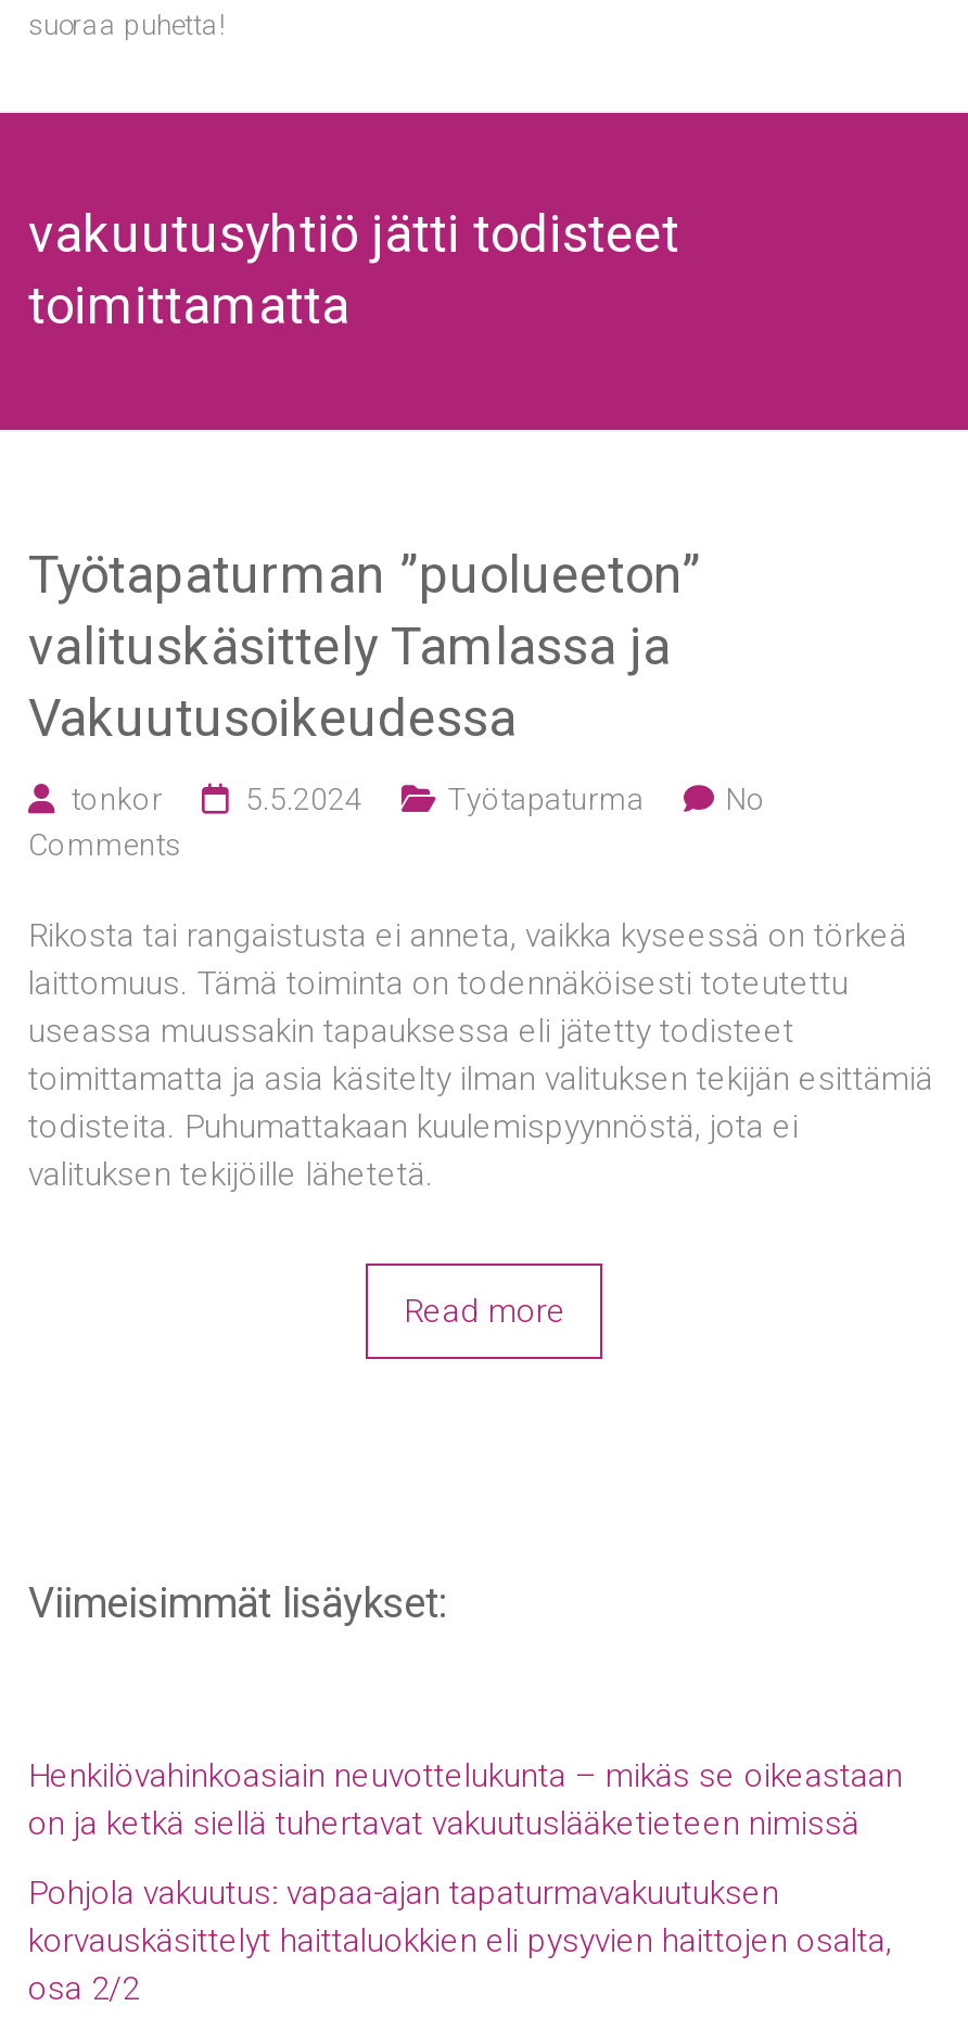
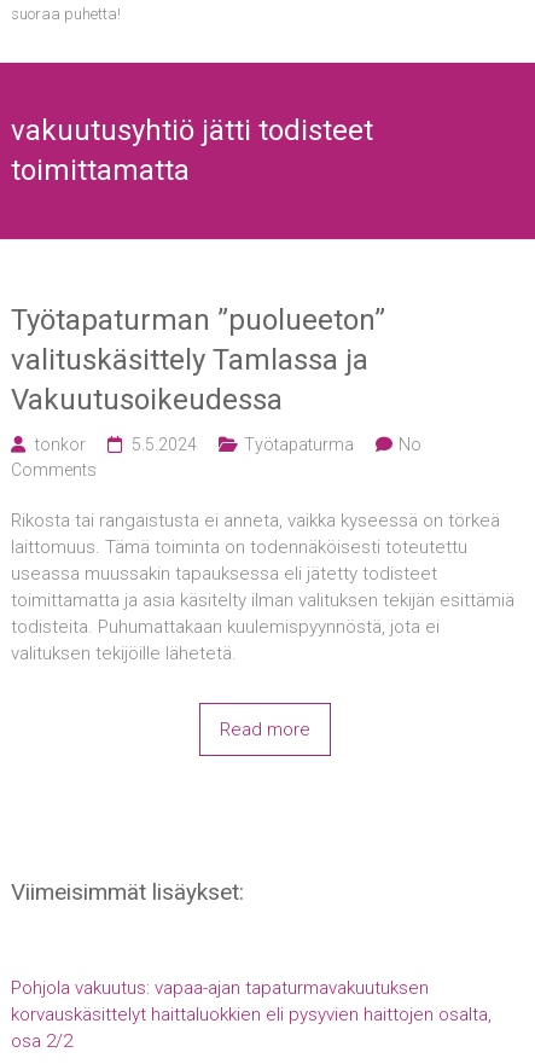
[28,1756,903,1843] Henkilövahinkoasiain neuvottelukunta – mikäs se oikeastaan | on ja ketkä siellä tuhertavat vakuutuslääketieteen nimissä -> none

